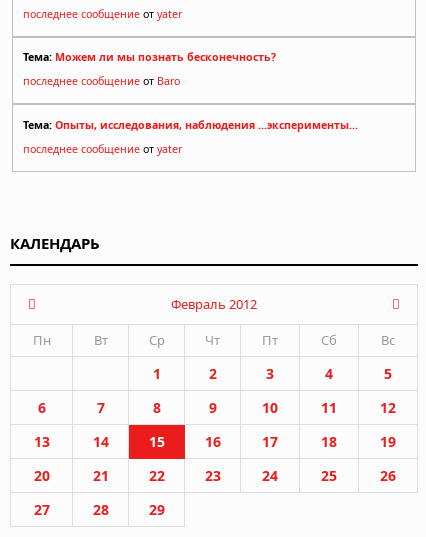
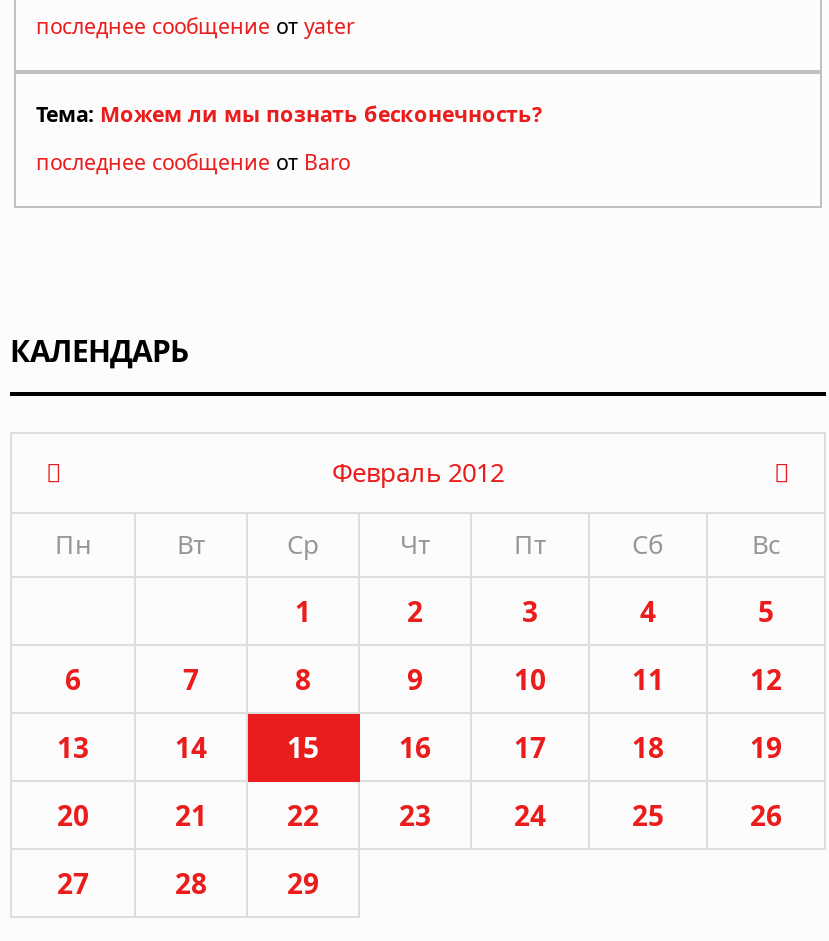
[23,118,358,156] Тема: Опыты, исследования, наблюдения ...эксперименты... | последнее сообщение от yater -> none

